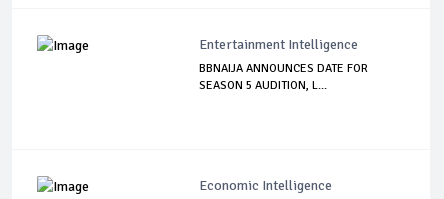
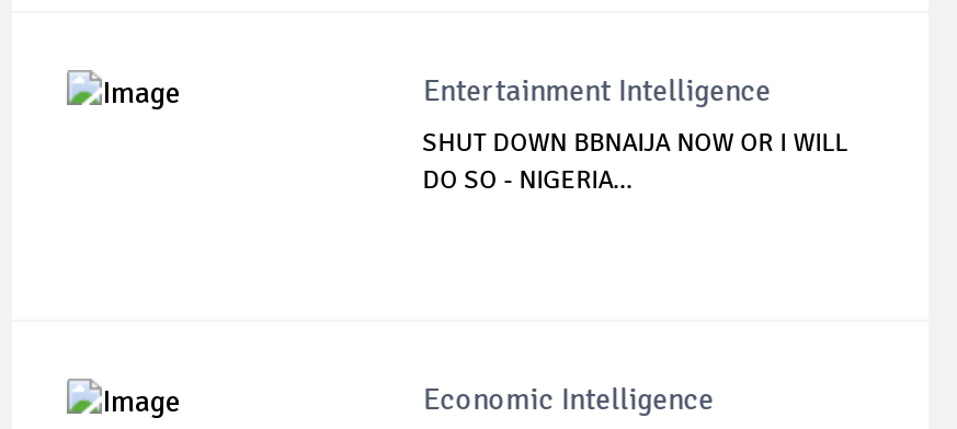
[199,61,368,93] BBNAIJA ANNOUNCES DATE FOR | SEASON 5 AUDITION, L... -> [422,127,848,197] SHUT DOWN BBNAIJA NOW OR I WILL | DO SO - NIGERIA...

